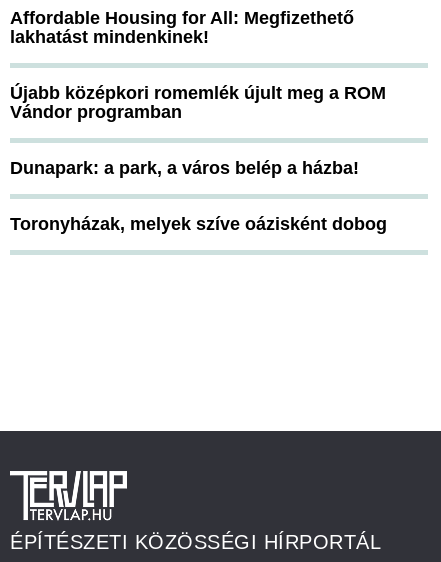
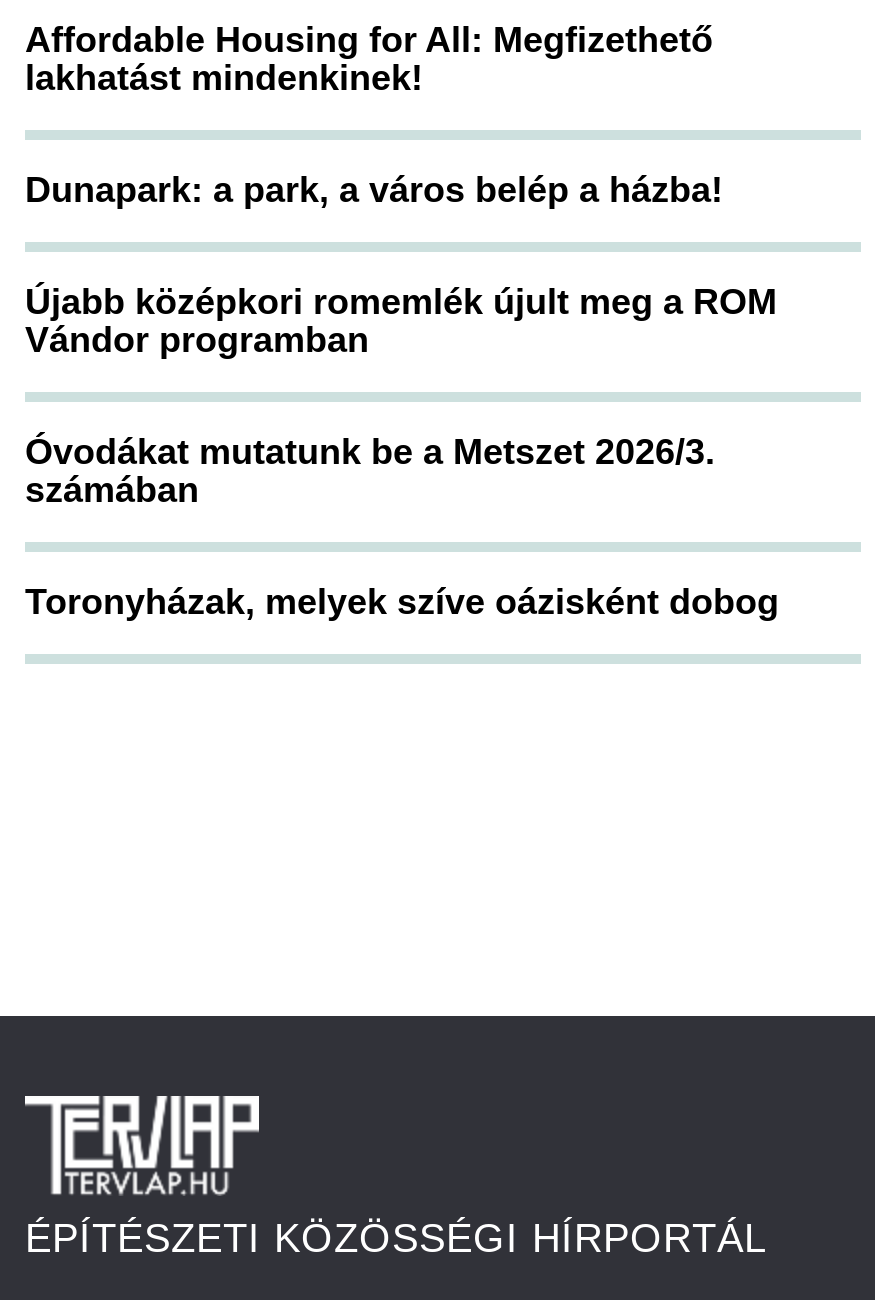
none -> [25,433,715,511] Óvodákat mutatunk be a Metszet 2026/3. | számában
moved [10,158,359,178] -> [25,171,723,211]: Dunapark: a park, a város belép a házba!

